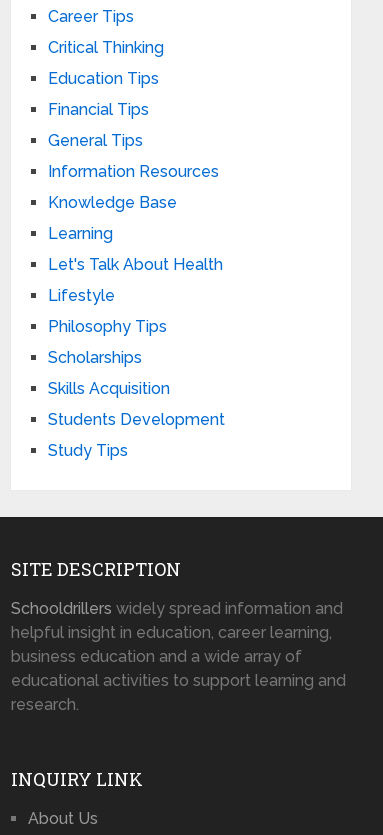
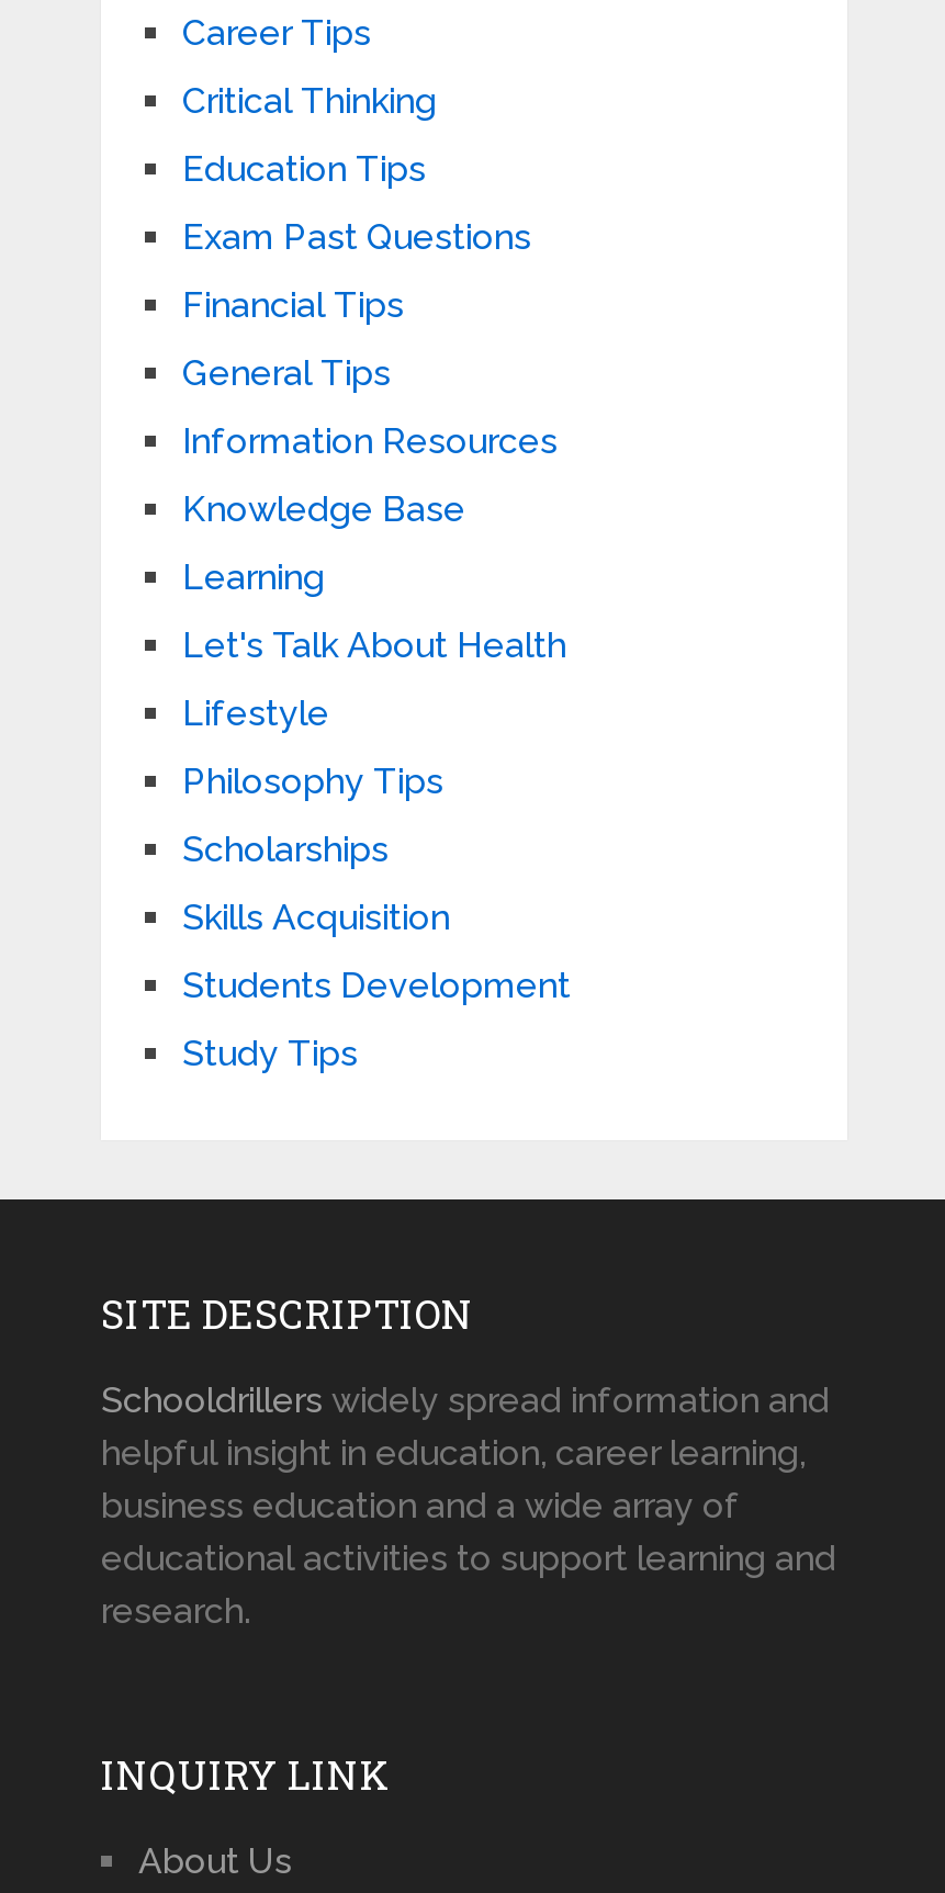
none -> [182,217,531,259] Exam Past Questions

